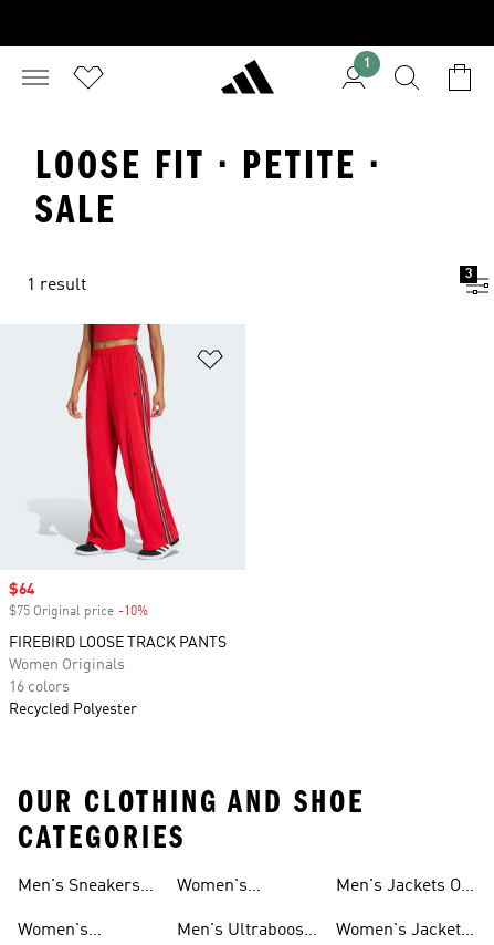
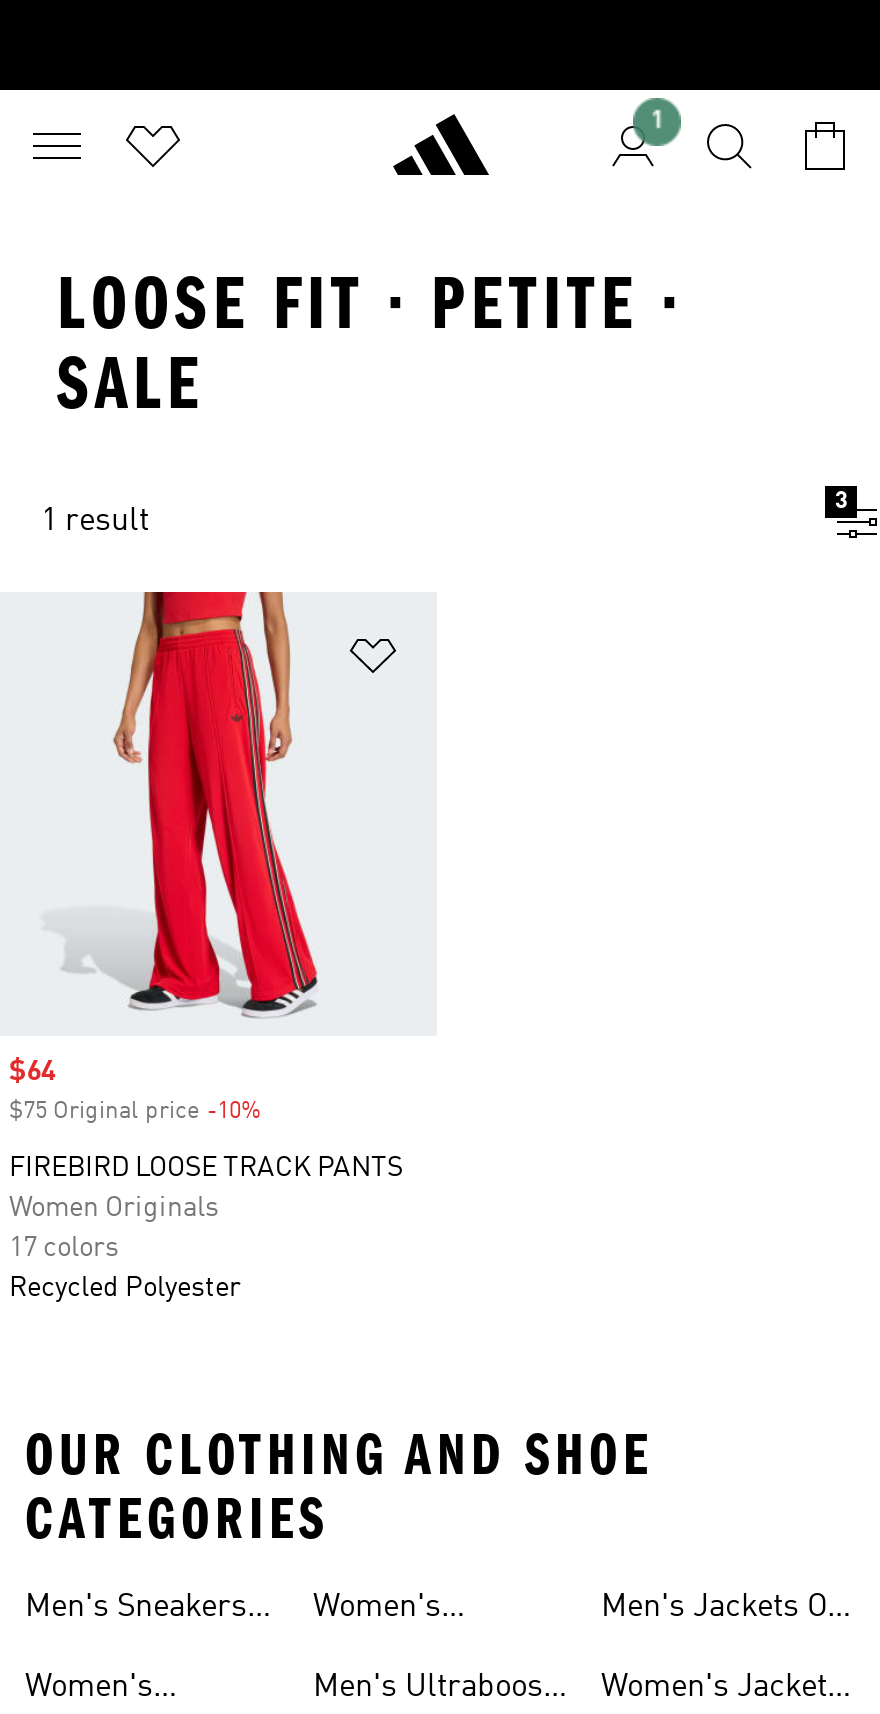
[9,679,70,695] 16 colors -> [9,1234,119,1262] 17 colors

